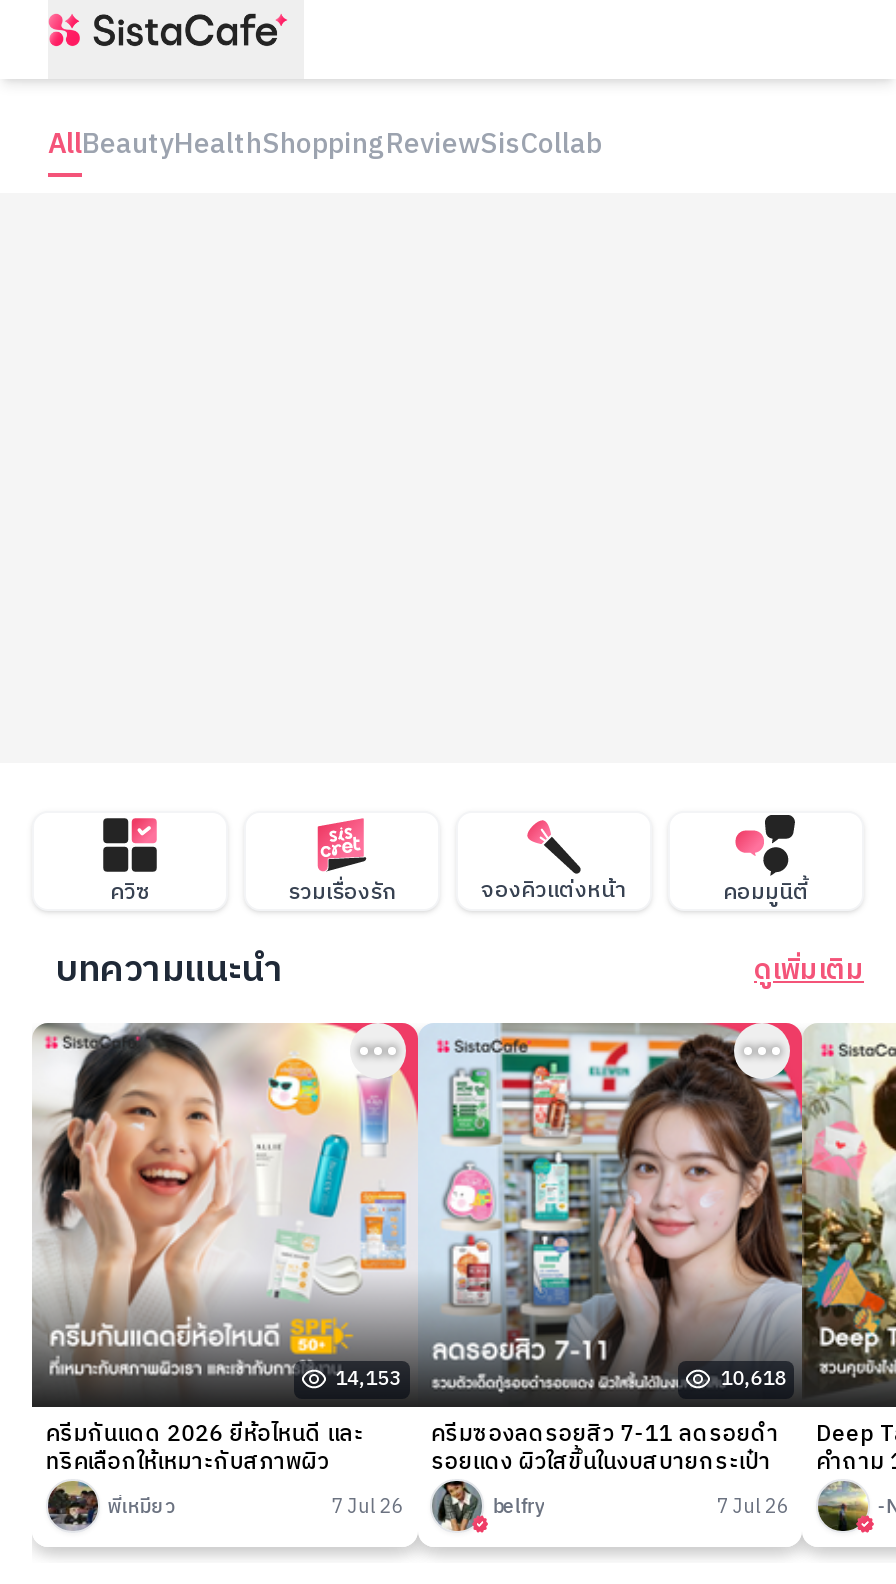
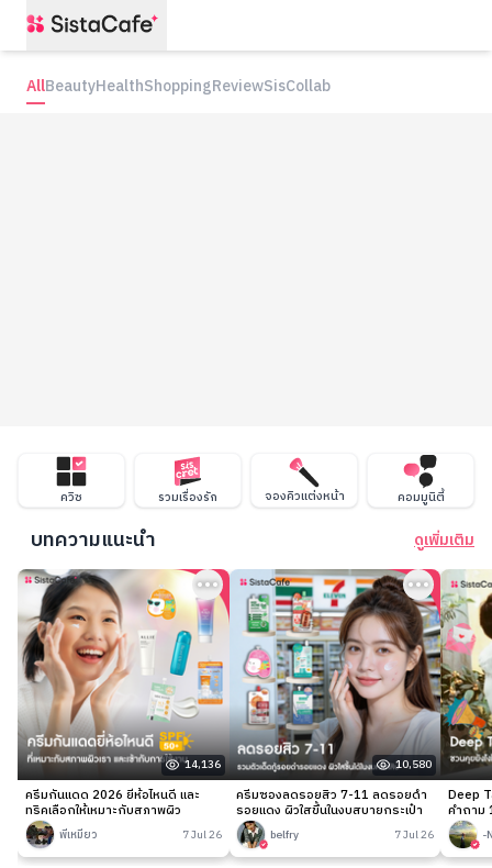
[335,1364,401,1396] 14,153 -> [184,756,220,774] 14,136
[720,1364,786,1396] 10,618 -> [396,756,432,774] 10,580

